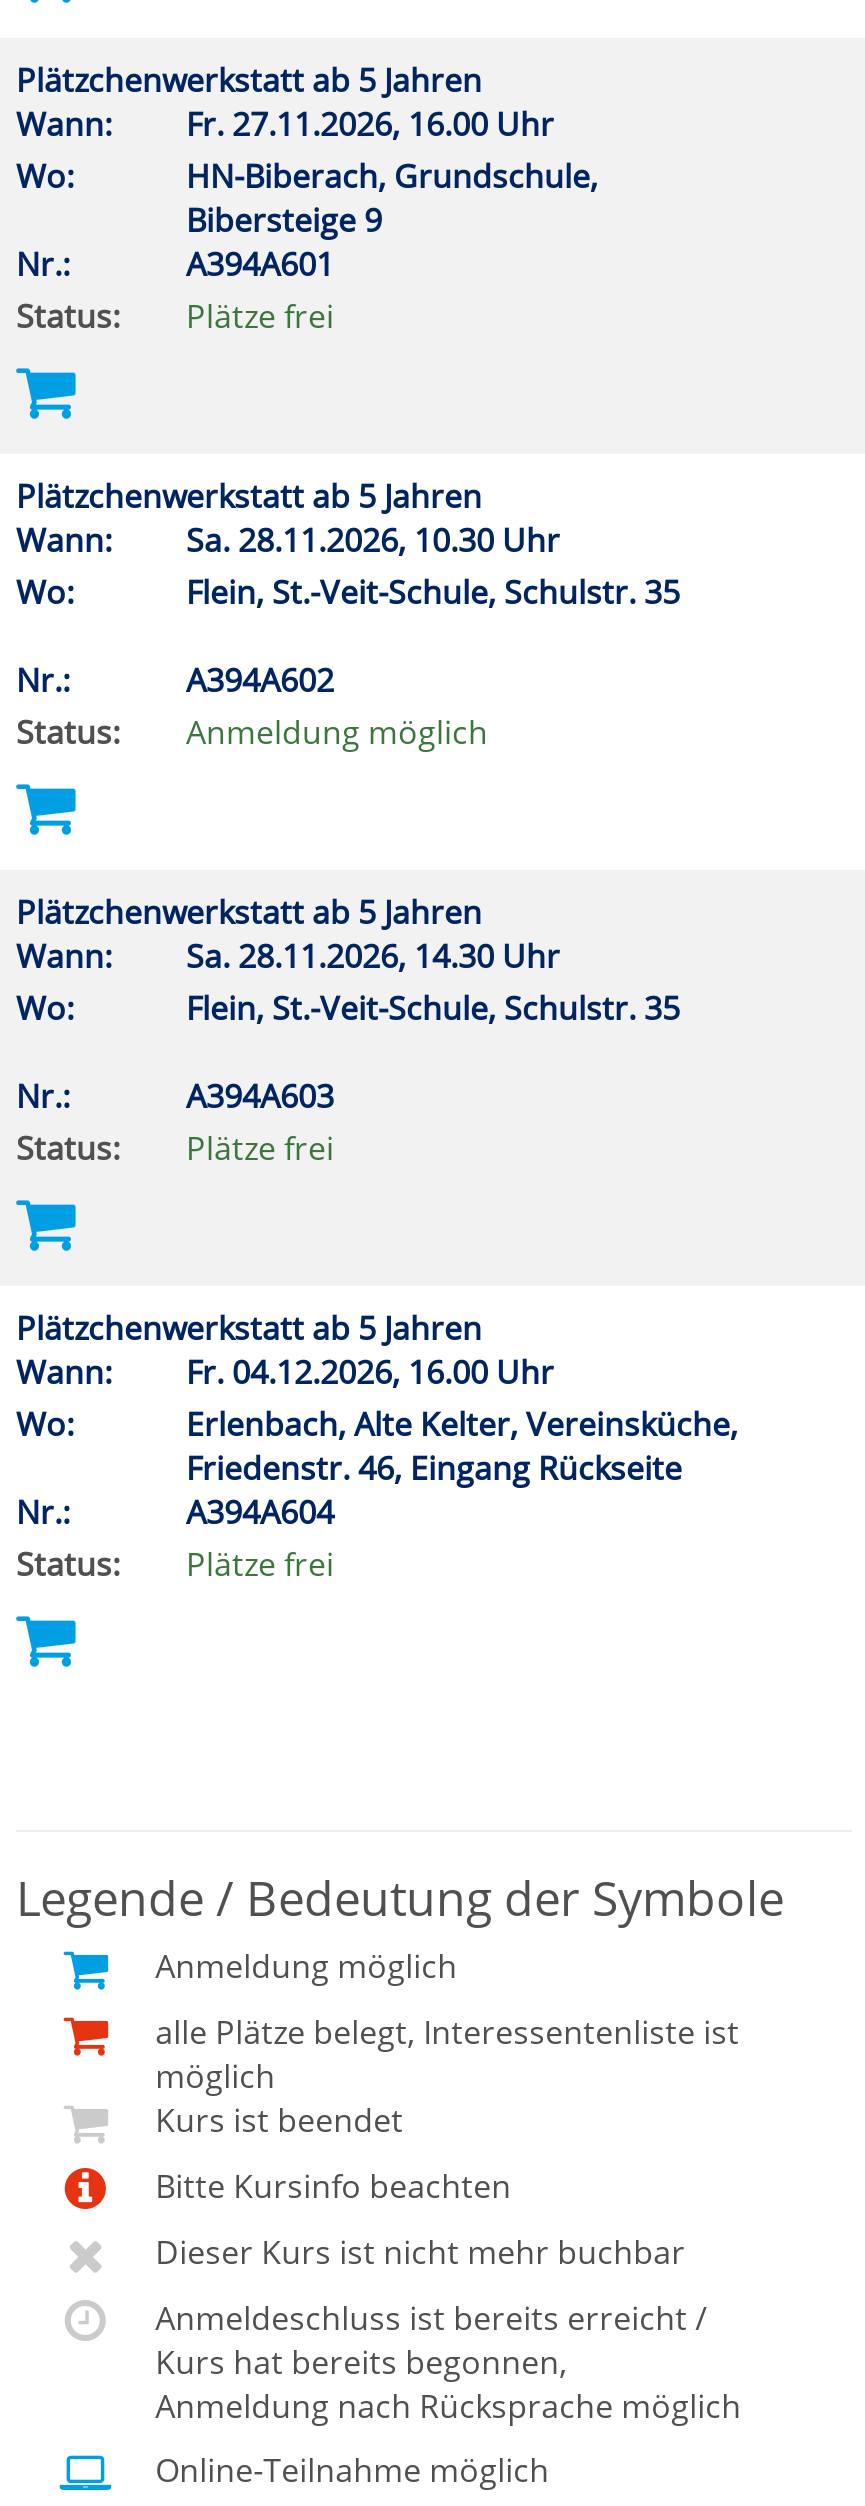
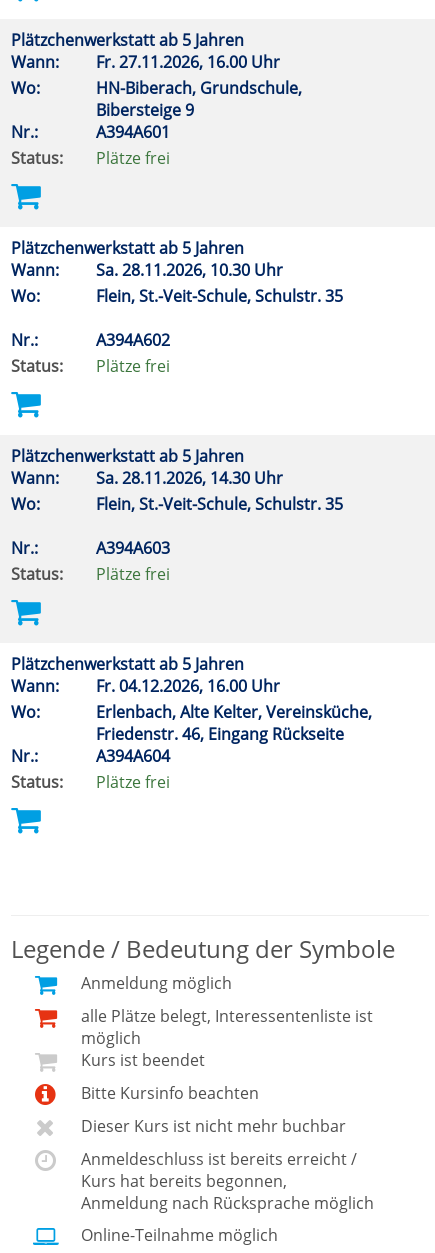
[186,710,488,754] Anmeldung möglich -> [96,355,170,377] Plätze frei

